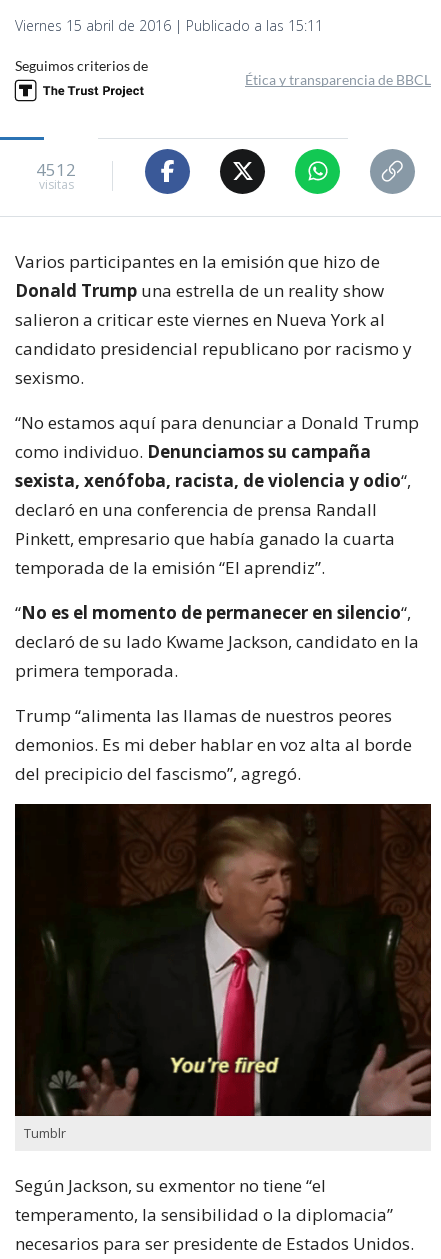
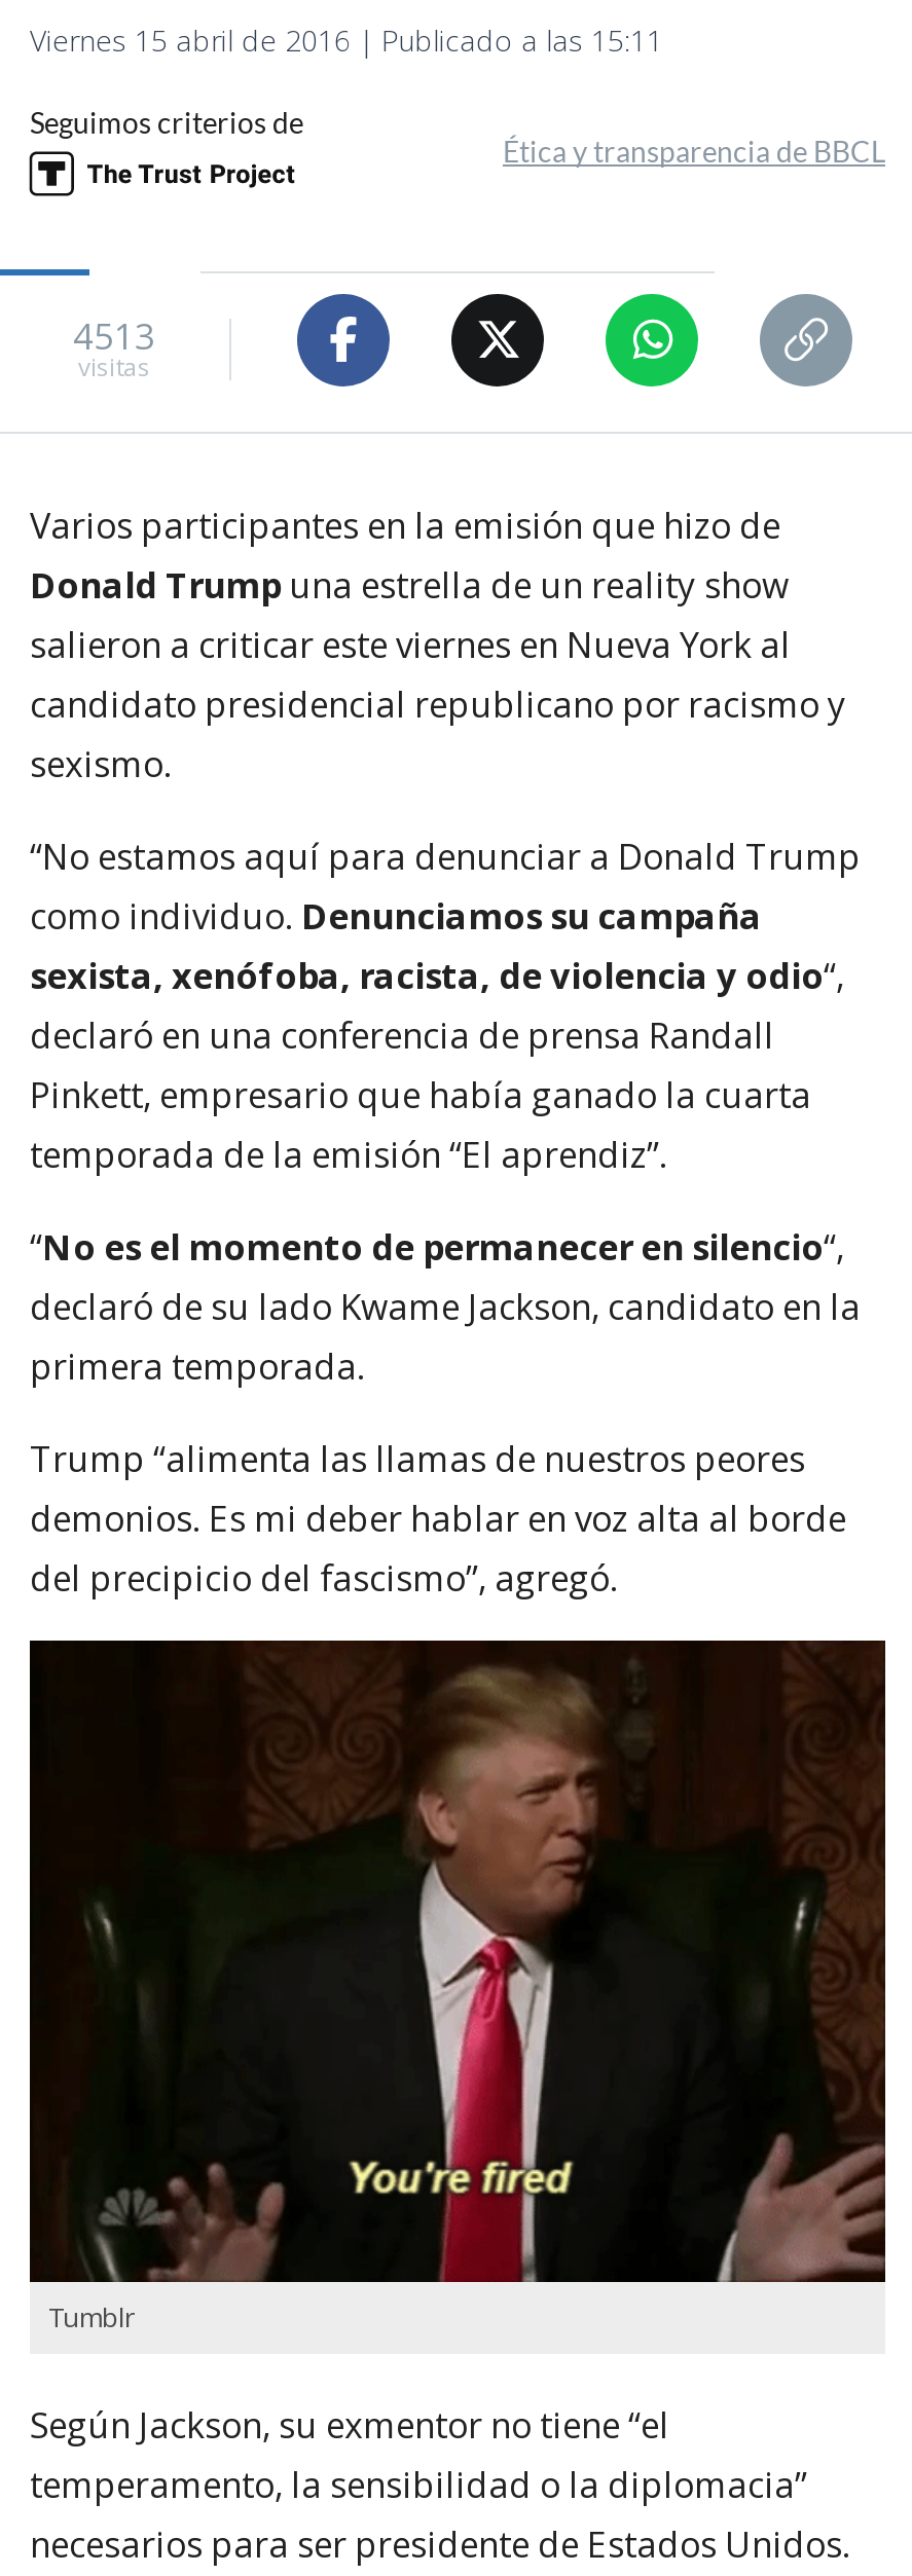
[36,158,76,181] 4512 -> [73,313,155,360] 4513

